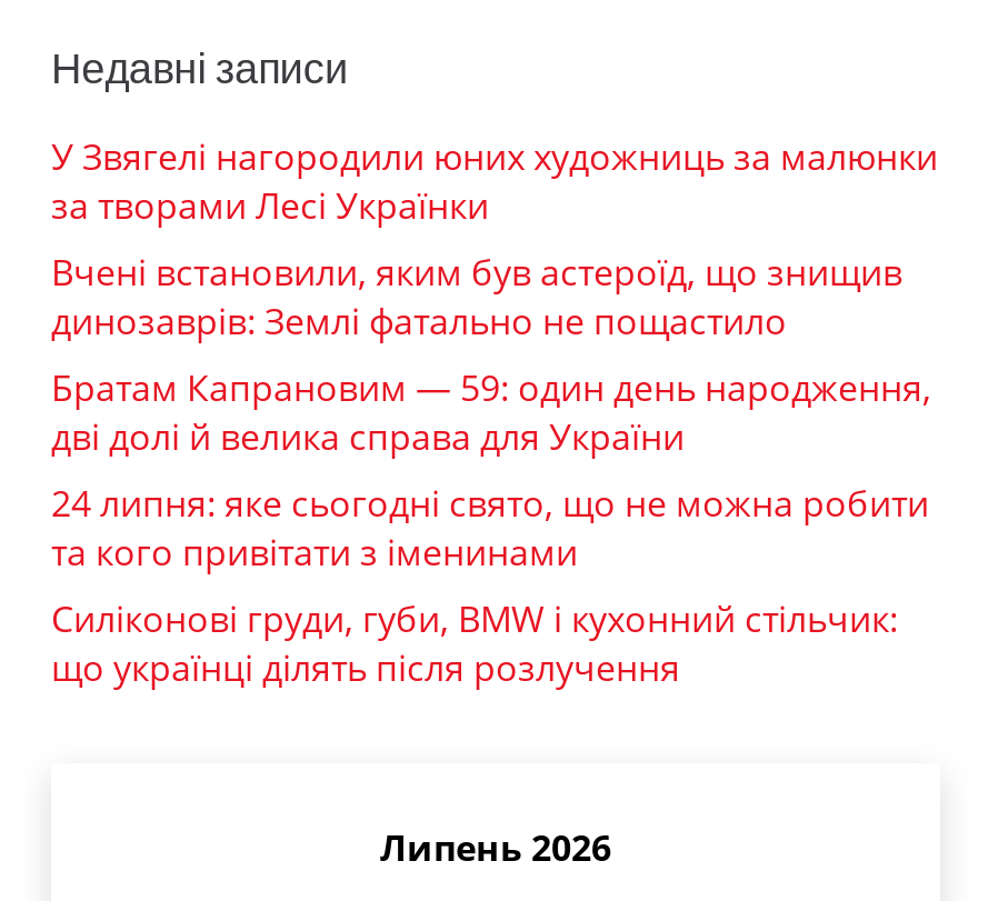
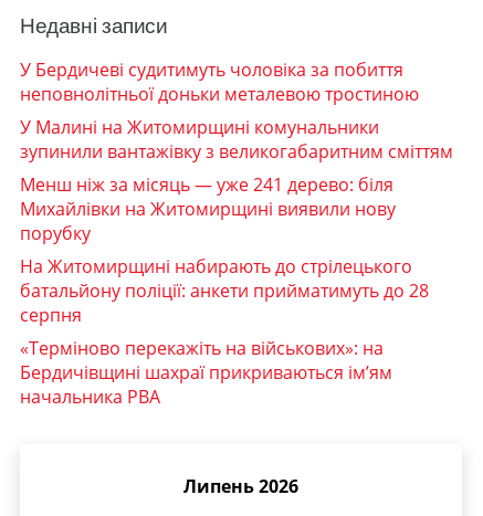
[51,132,938,692] У Звягелі нагородили юних художниць за малюнки | за творами Лесі Українки | Вчені встановили, яким був астероїд, що знищив | динозаврів: Землі фатально не пощастило | Братам Капрановим — 59: один день народження, | дві долі й велика справа для України | 24 липня: яке сьогодні свято, що не можна робити | та кого привітати з іменинами | Силіконові груди, губи, BMW і кухонний стільчик: | що українці ділять після розлучення -> [20,57,453,409] У Бердичеві судитимуть чоловіка за побиття | неповнолітньої доньки металевою тростиною | У Малині на Житомирщині комунальники | зупинили вантажівку з великогабаритним сміттям | Менш ніж за місяць — уже 241 дерево: біля | Михайлівки на Житомирщині виявили нову | порубку | На Житомирщині набирають до стрілецького | батальйону поліції: анкети прийматимуть до 28 | серпня | «Терміново перекажіть на військових»: на | Бердичівщині шахраї прикриваються ім’ям | начальника РВА

